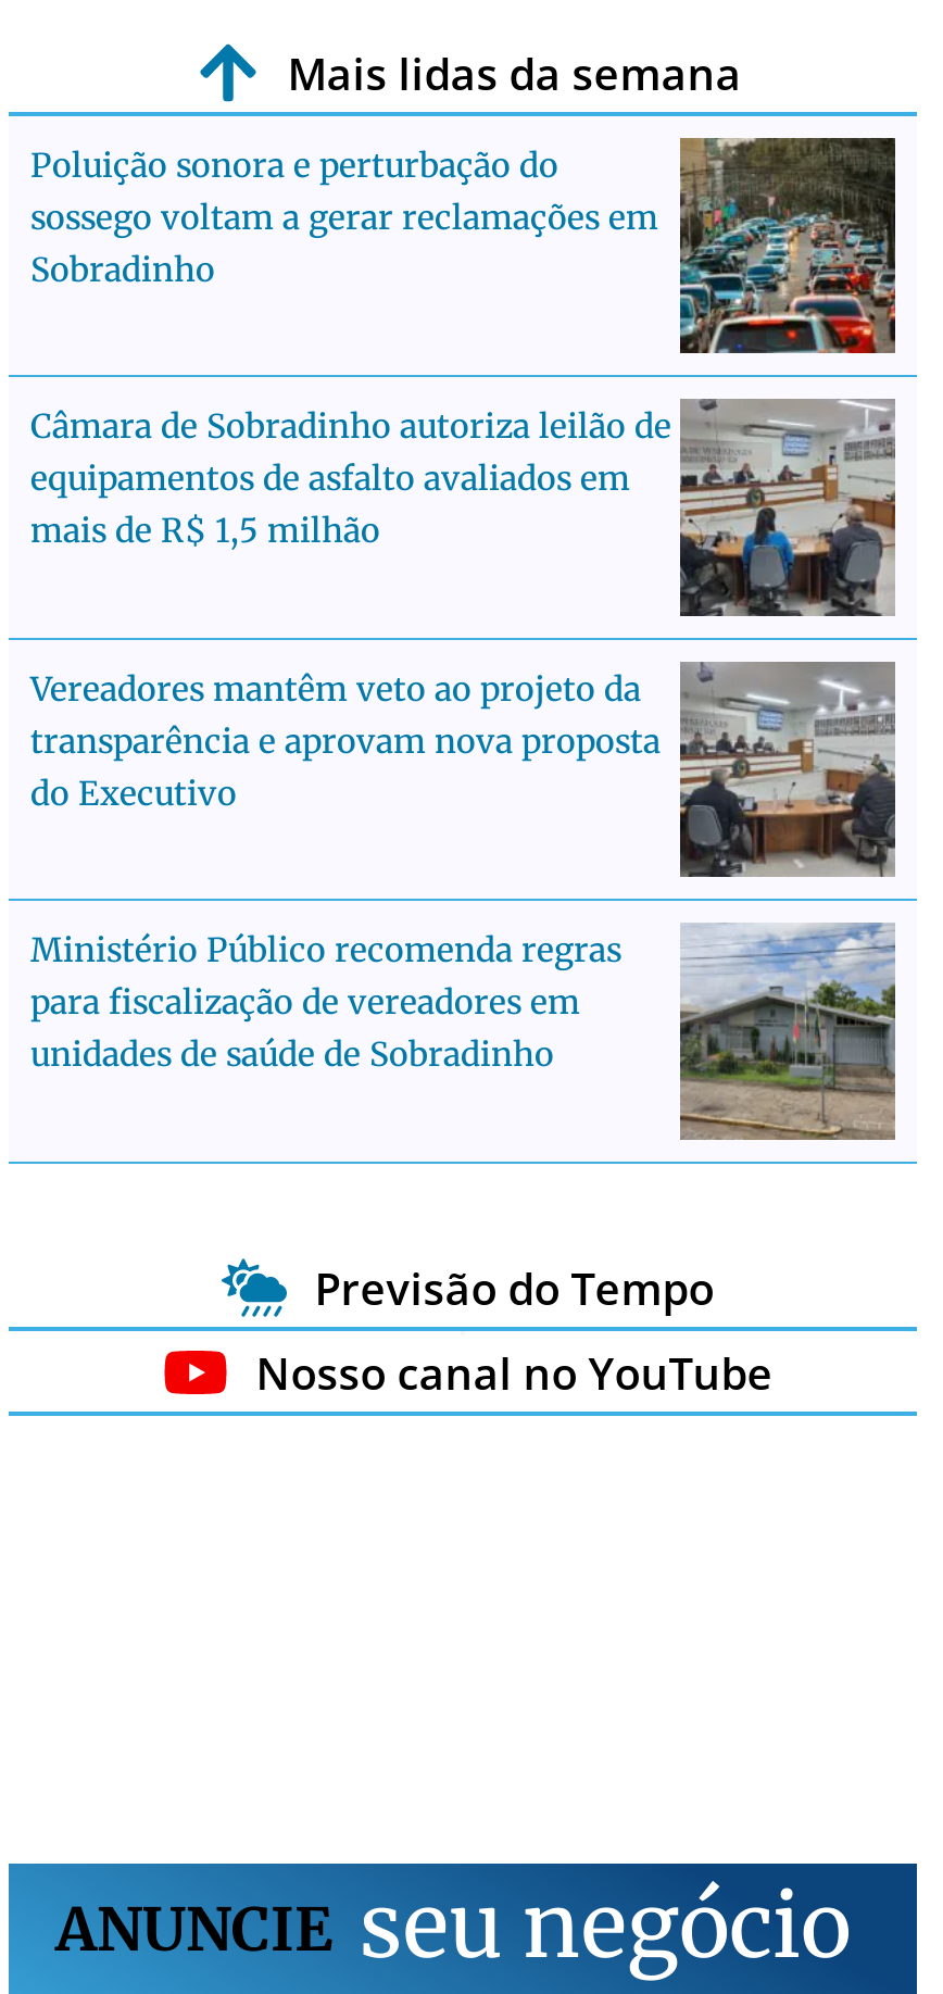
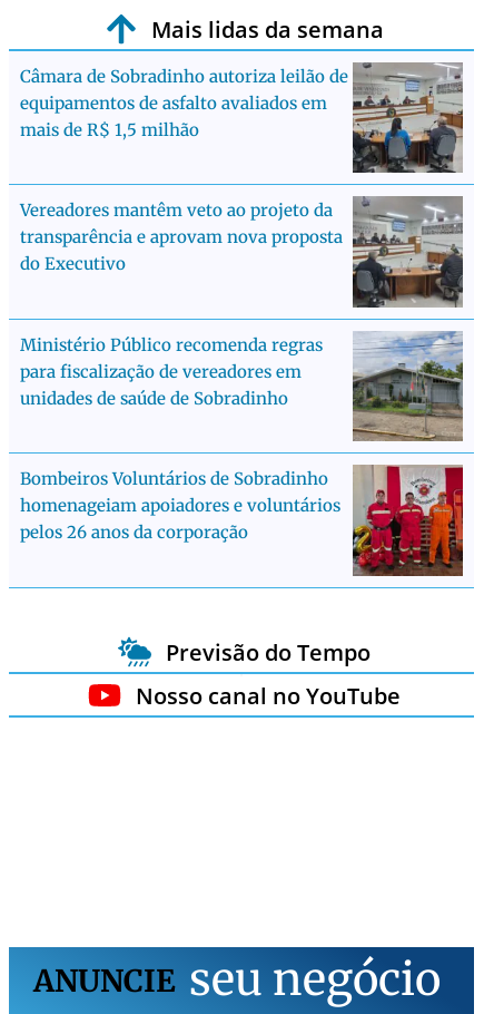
[30,138,895,355] [image] | Poluição sonora e perturbação do | sossego voltam a gerar reclamações em | Sobradinho -> none
moved [30,397,900,1075] -> [20,60,465,408]: [image] | Câmara de Sobradinho autoriza leilão de | equipamentos de asfalto avaliados em | ... | para fiscalização de vereadores em | unidades de saúde de Sobradinho
none -> [20,465,464,576] [image] | Bombeiros Voluntários de Sobradinho | homenageiam apoiadores e voluntários | pelos 26 anos da corporação

